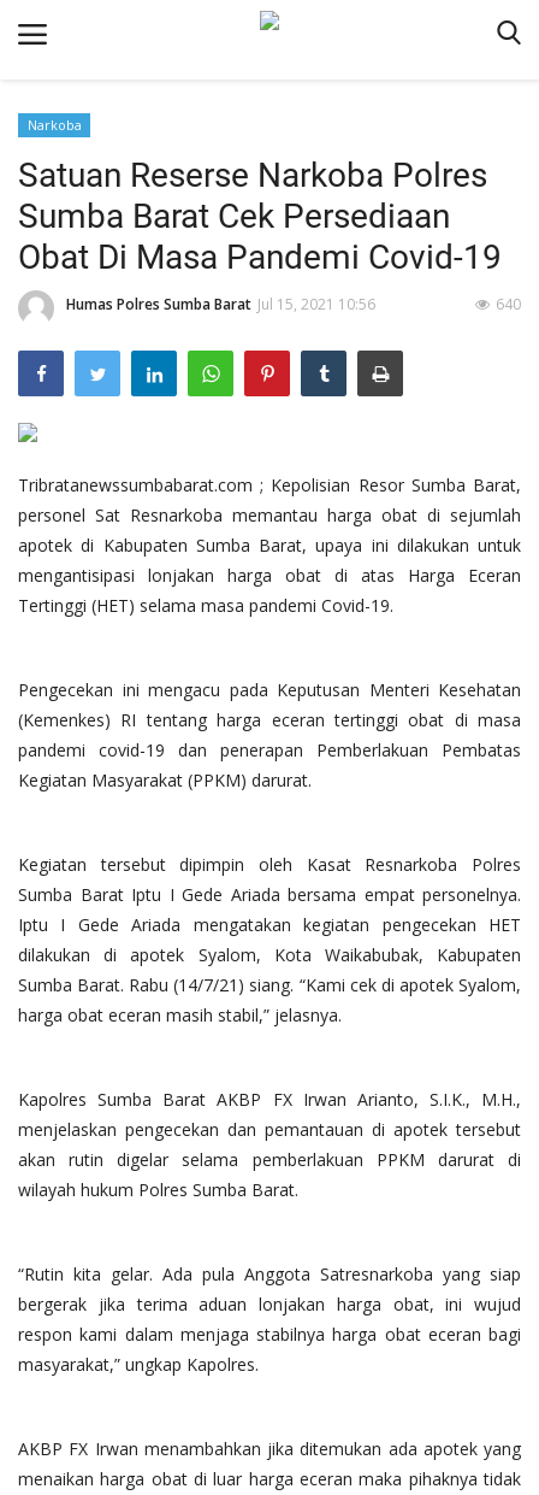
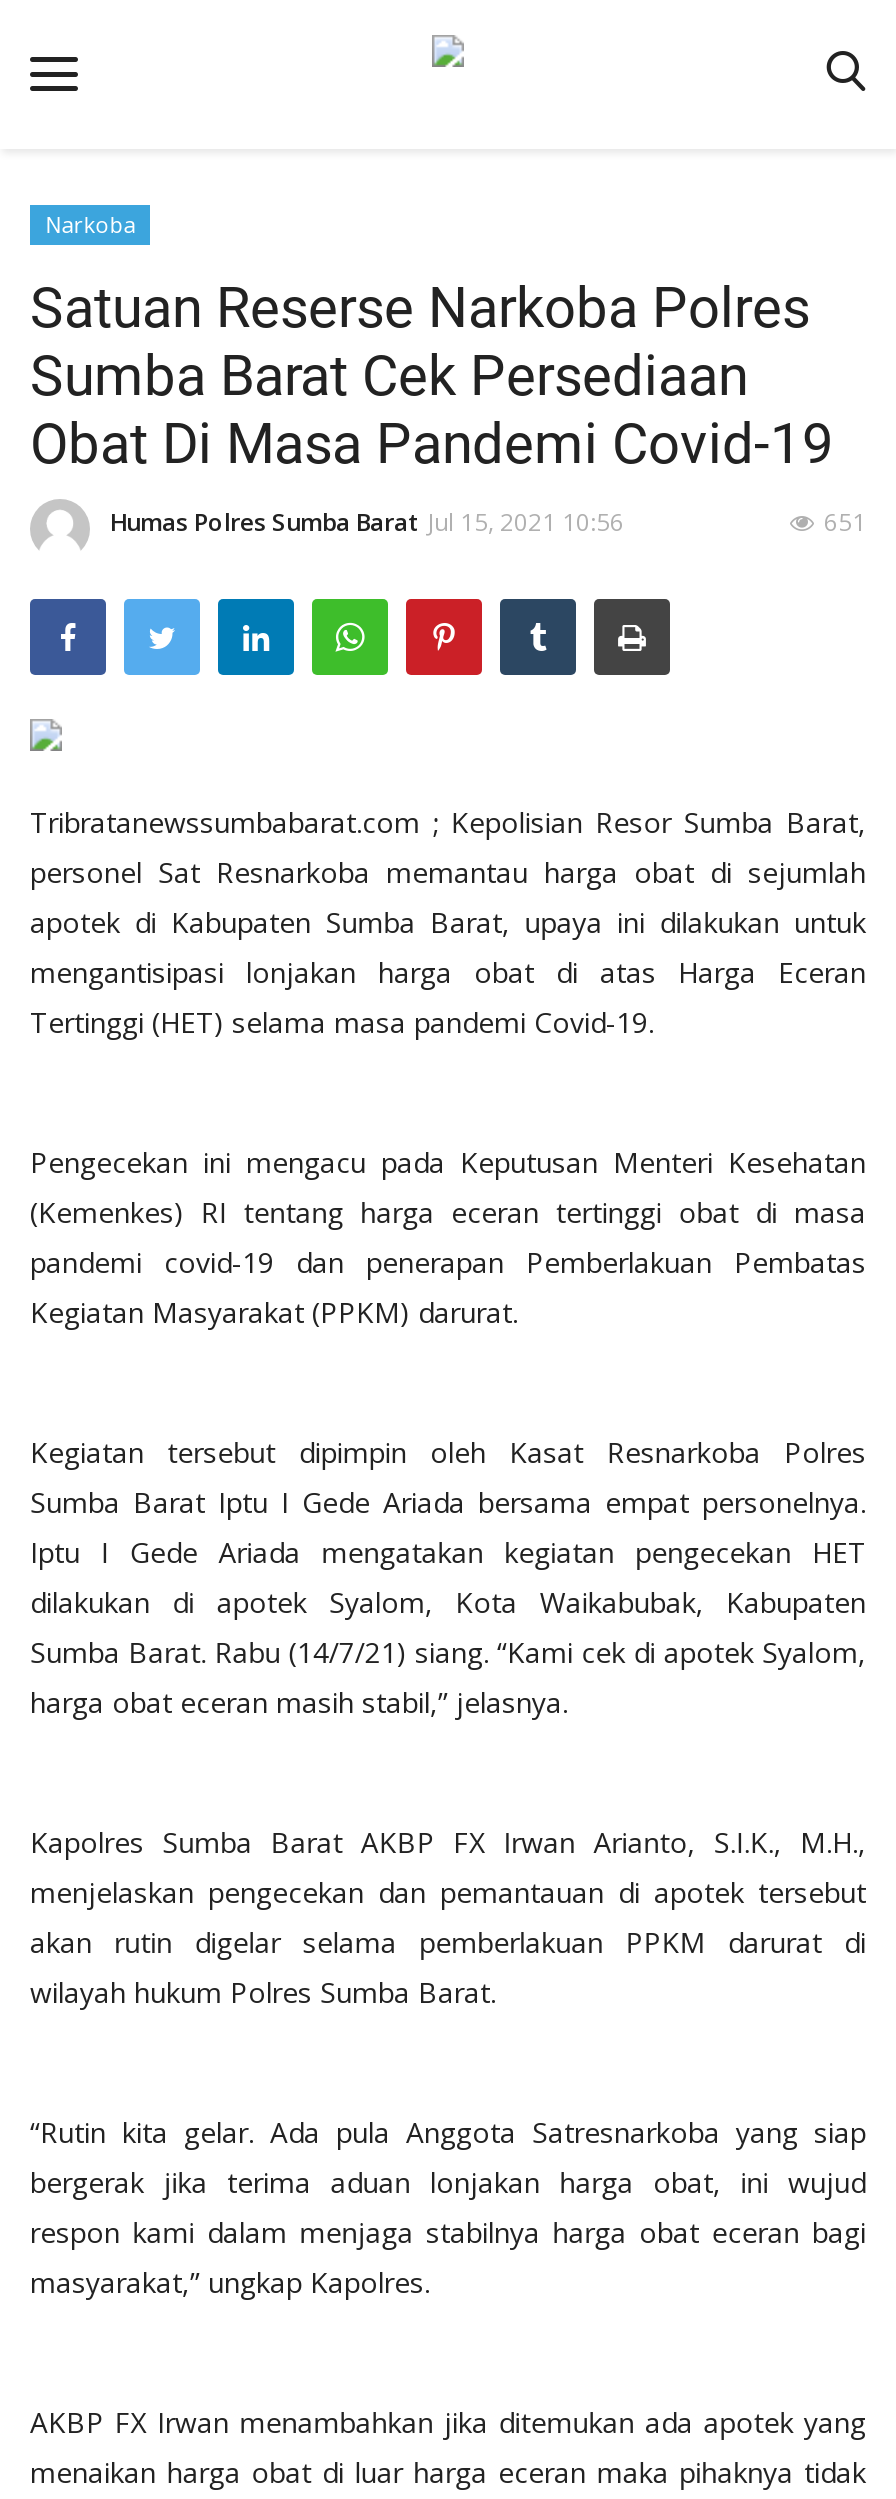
[496,294,521,314] 640 -> [824,505,866,539] 651

